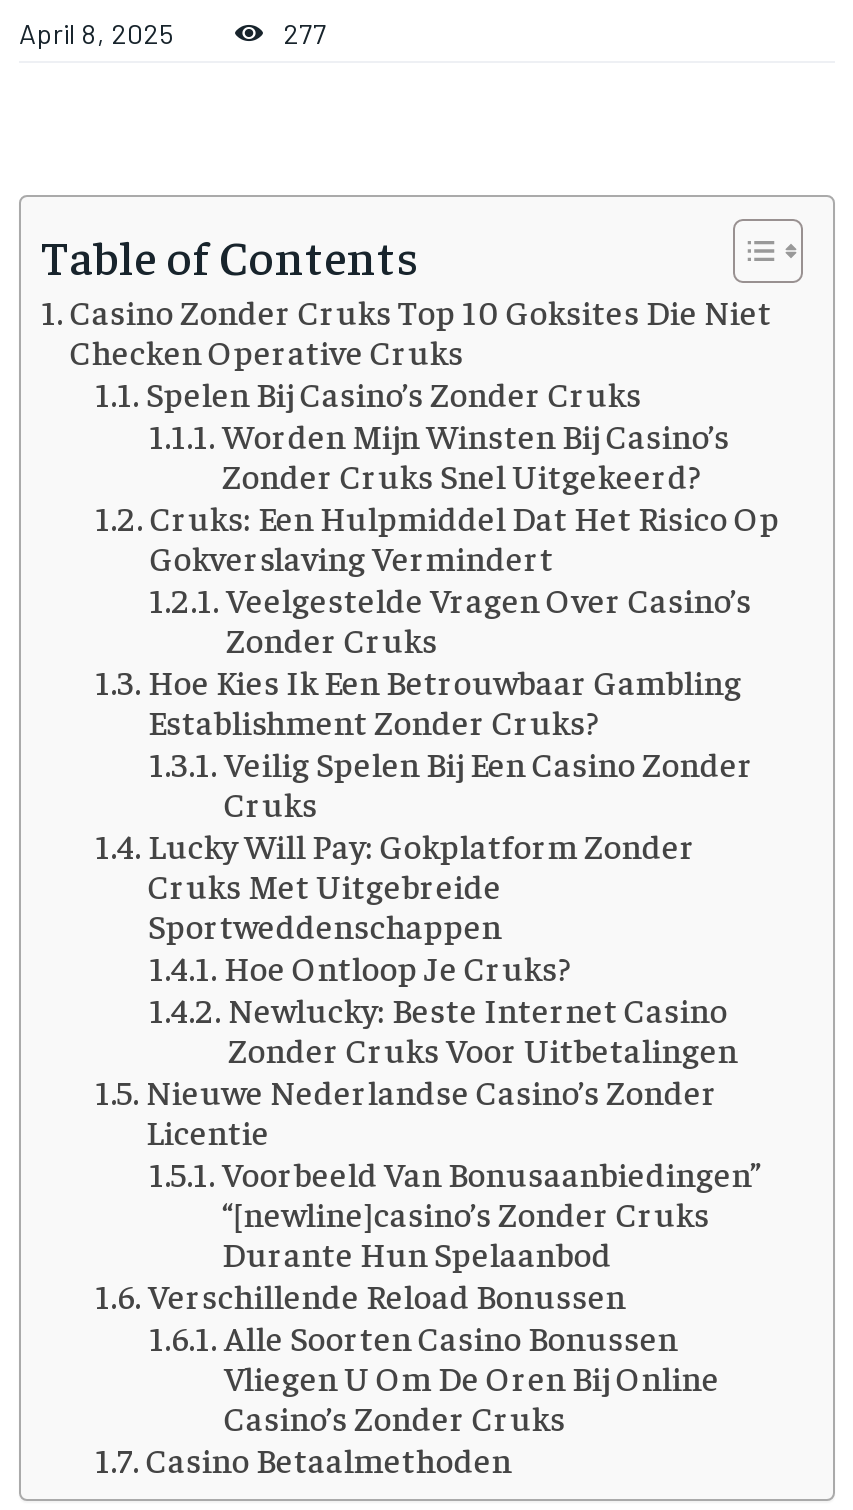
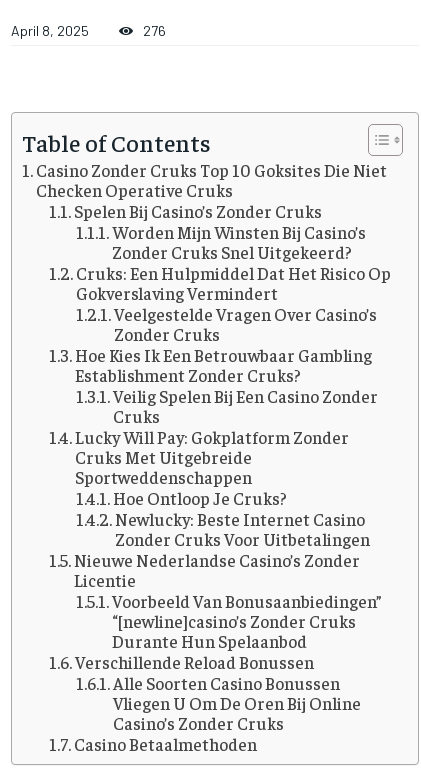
[283,16,327,50] 277 -> [143,22,166,39] 276

